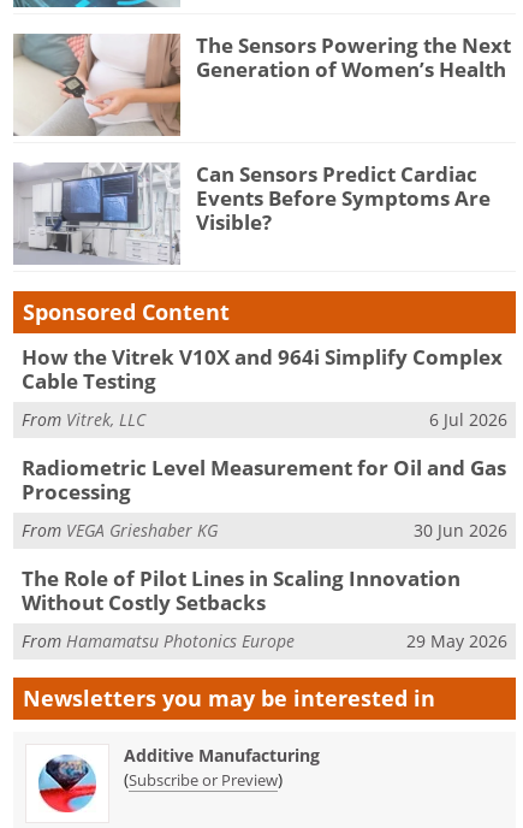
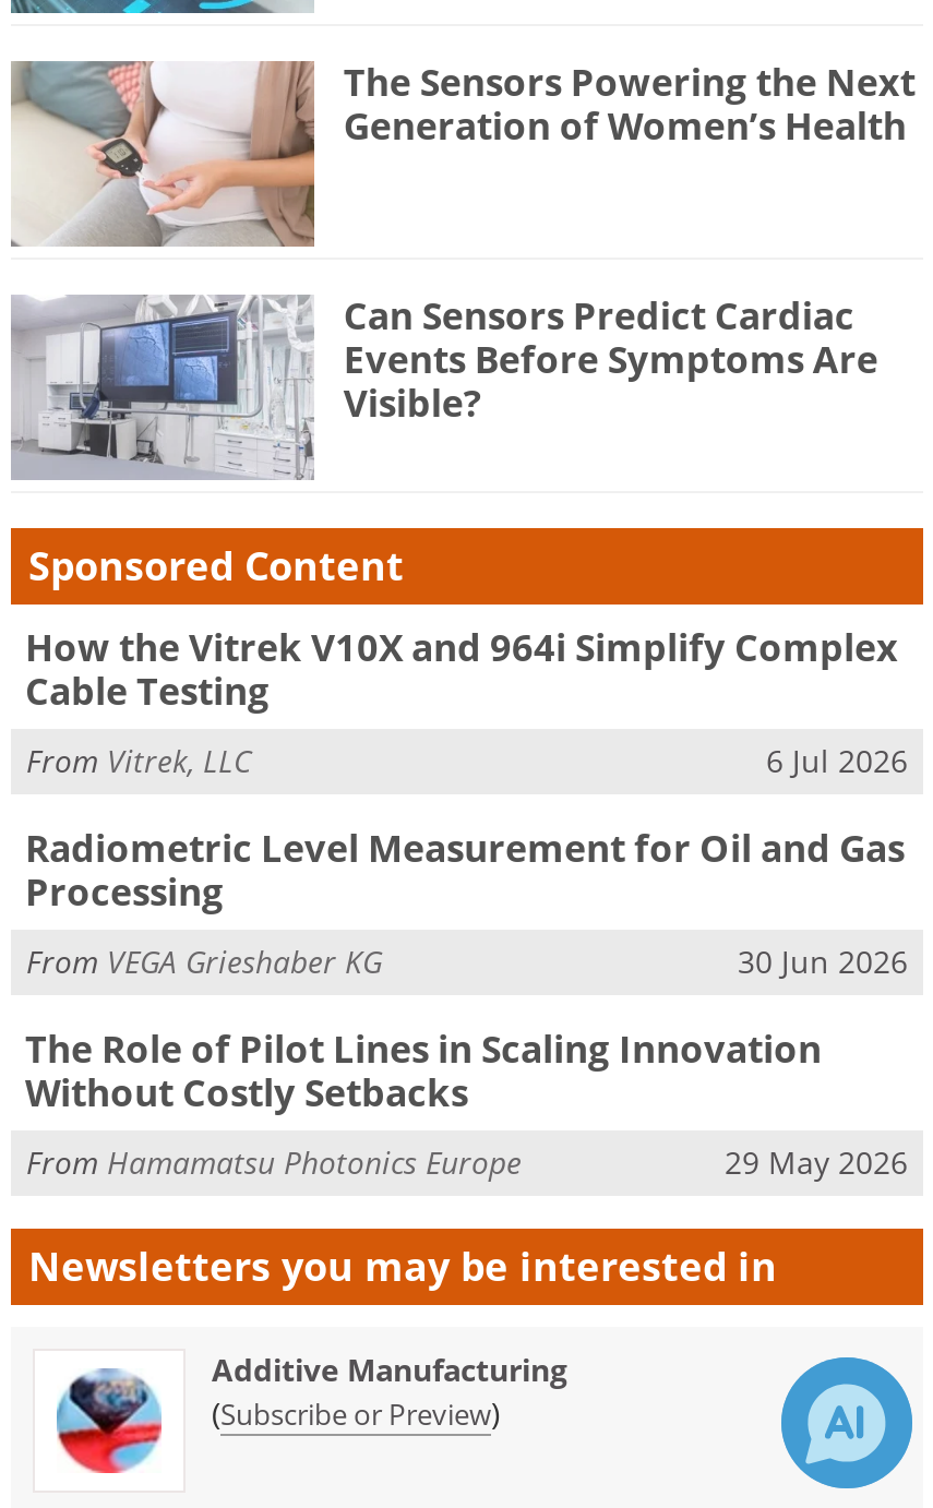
none -> [779,1355,914,1491] [image]

